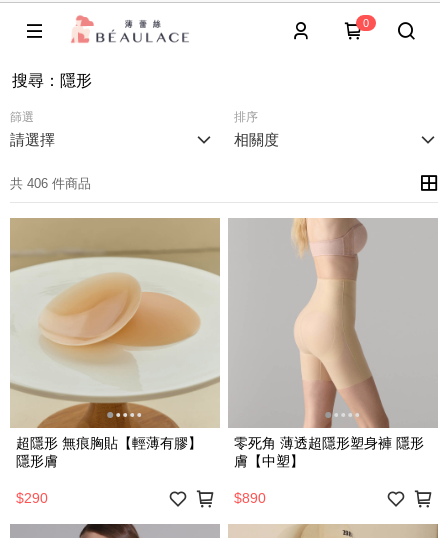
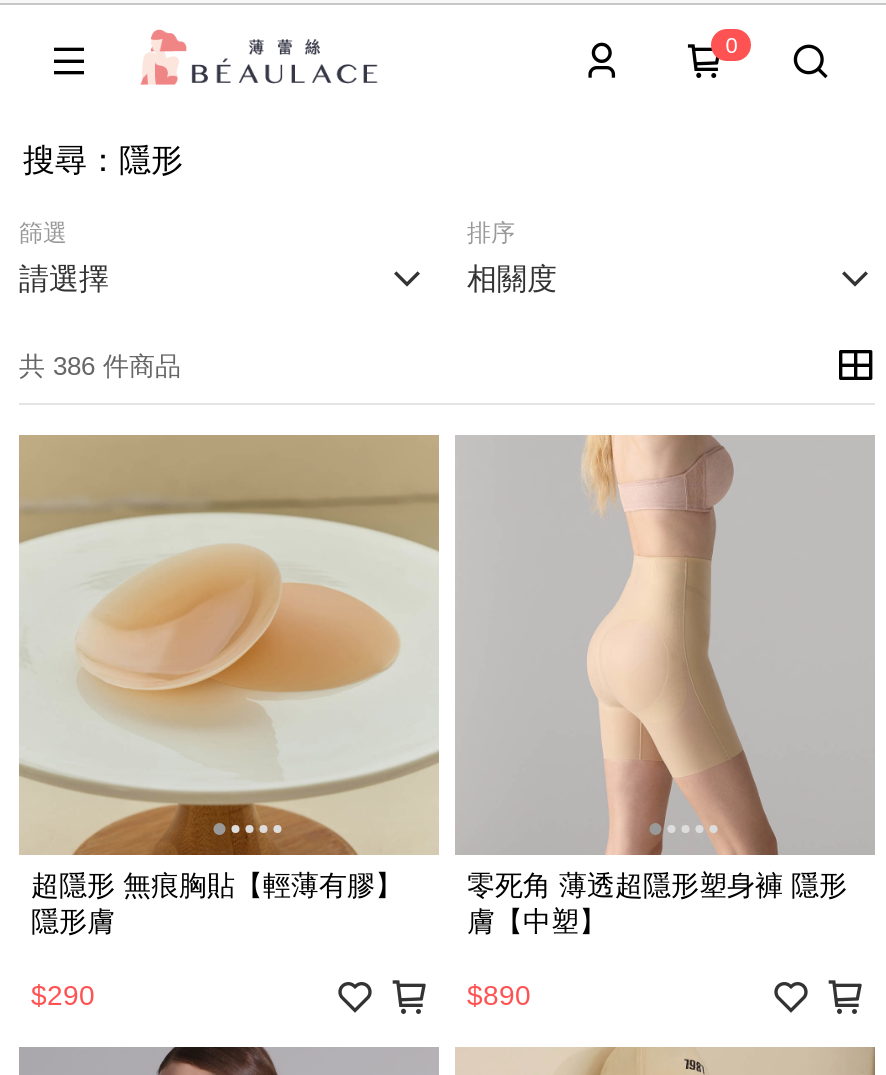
[10,175,91,190] 共 406 件商品 -> [19,350,181,380] 共 386 件商品

